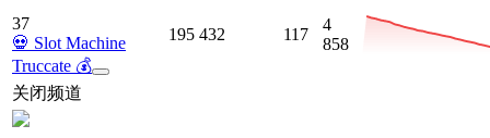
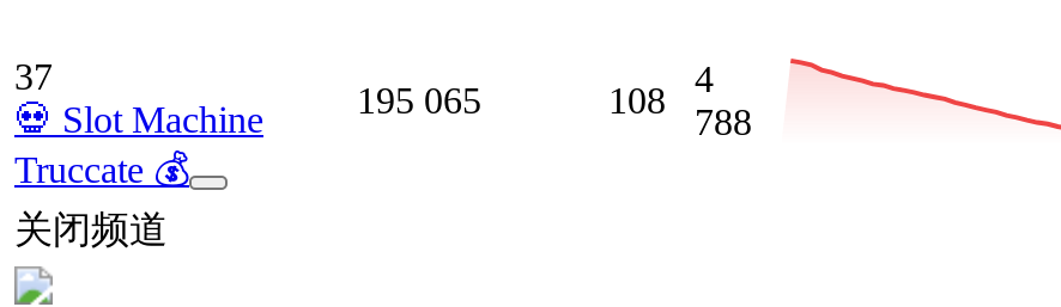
[168,25,225,43] 195 432 -> [357,80,481,120] 195 065
[283,25,308,43] 117 -> [608,80,666,120] 108
[323,35,349,53] 858 -> [695,101,752,142] 788

